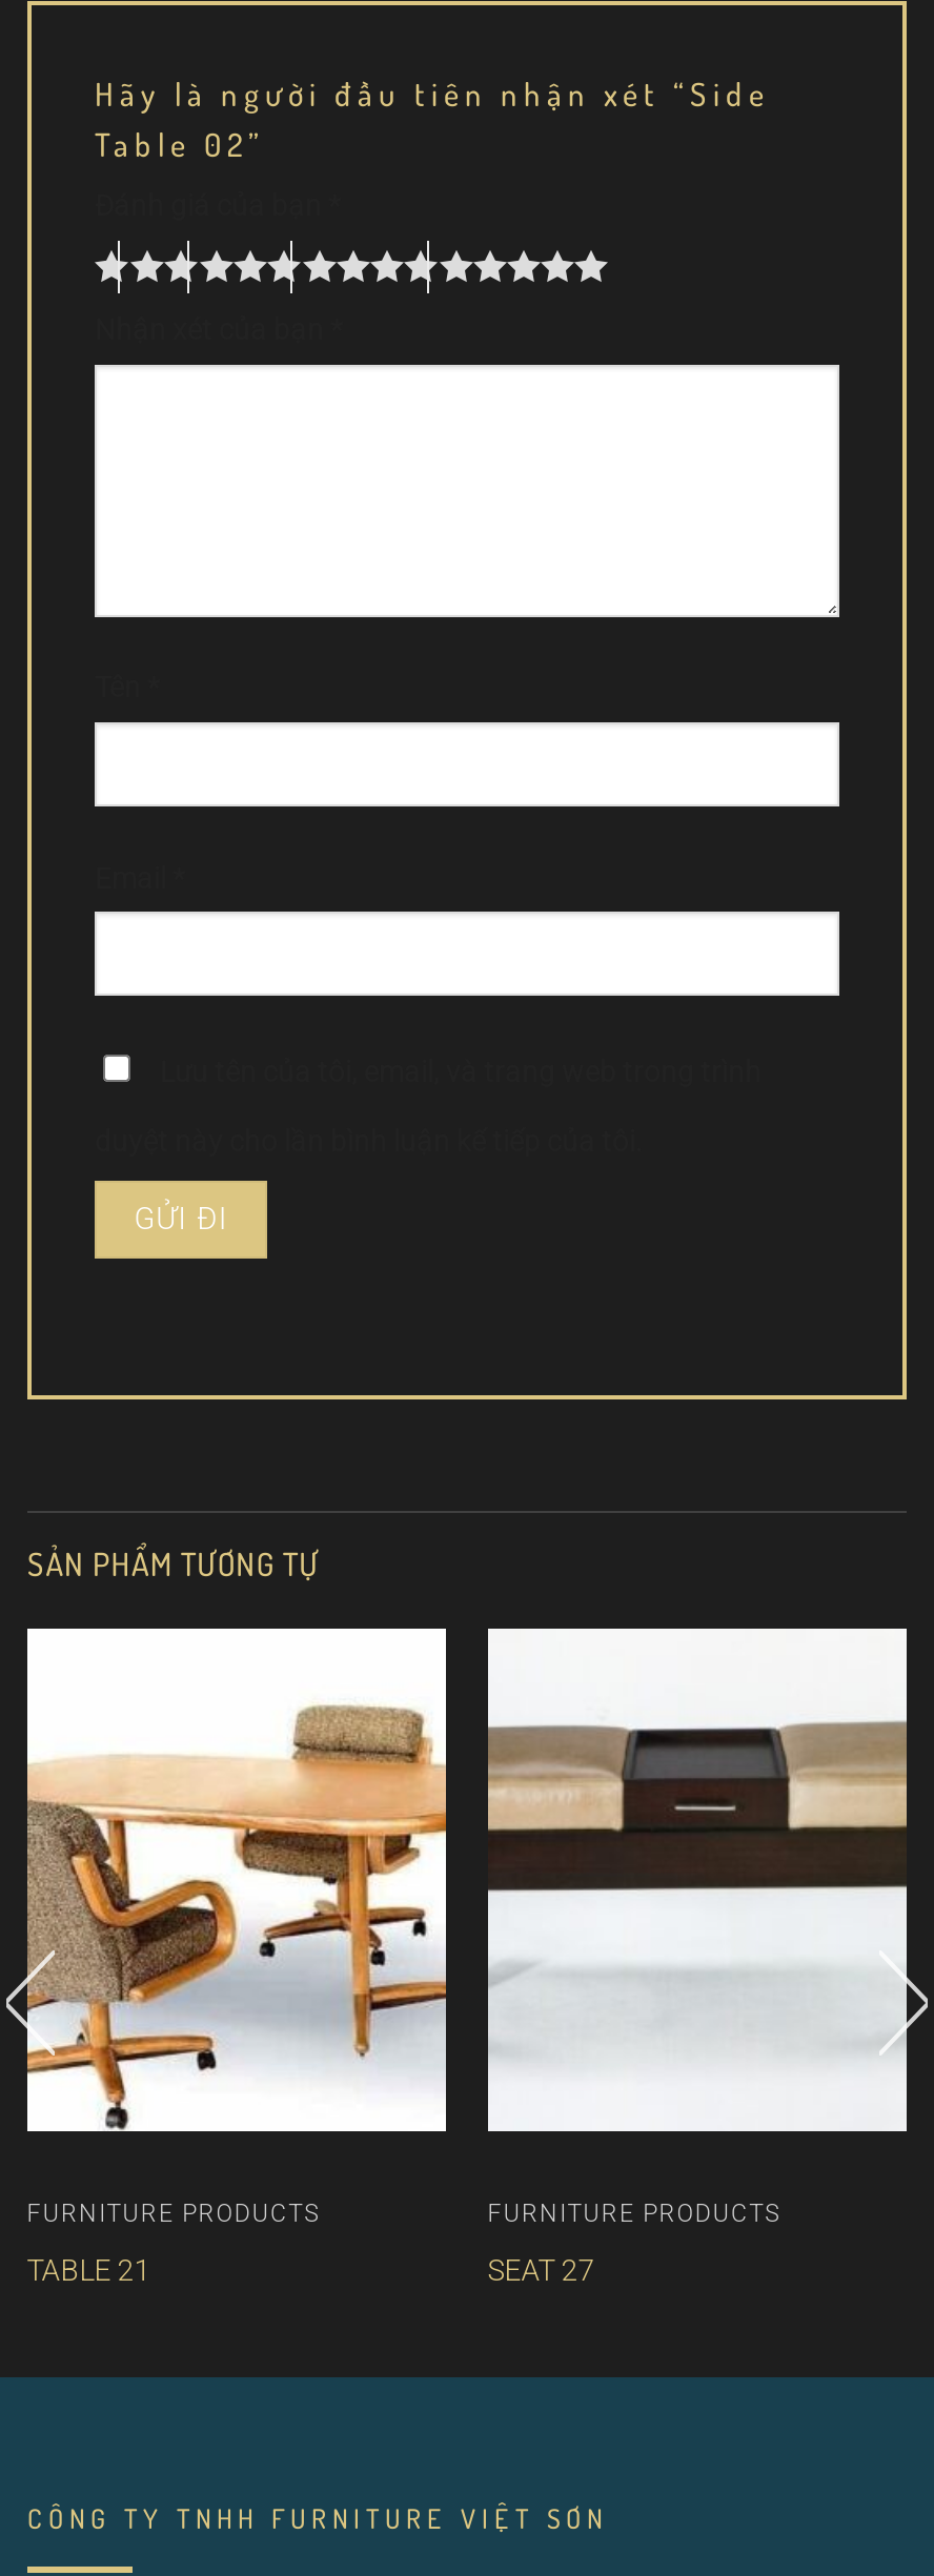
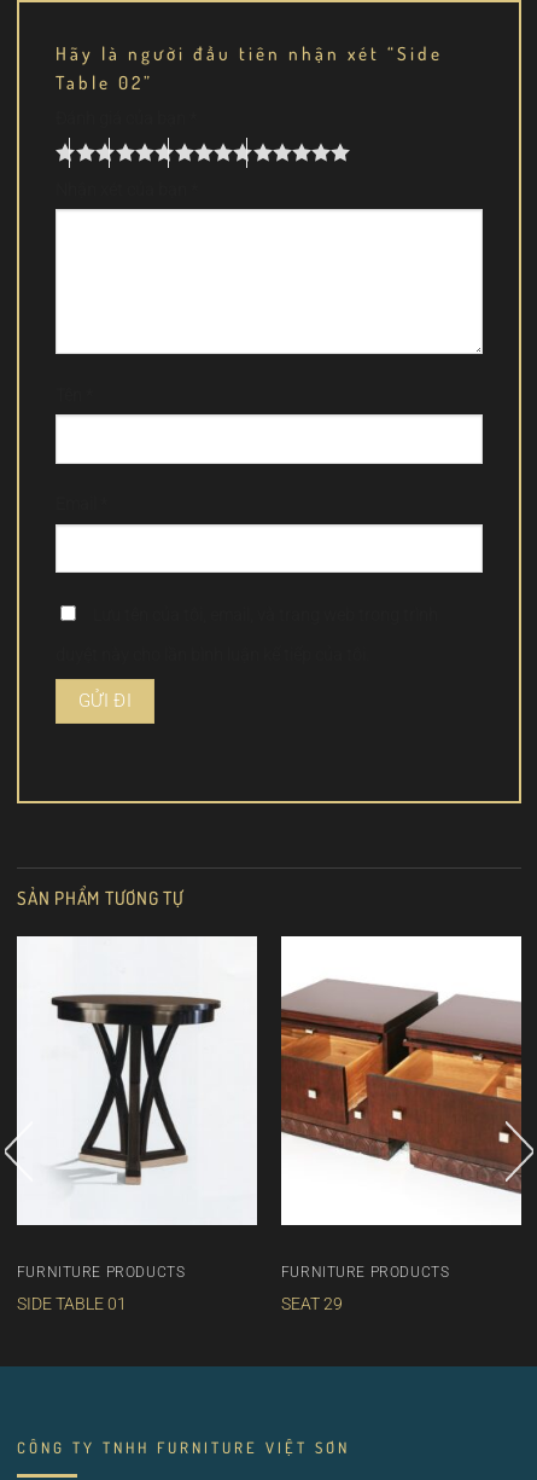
[25,1703,448,2132] [image] -> [16,980,258,1226] [image]
[486,1705,909,2076] [image] -> [280,979,523,1195] [image]
[27,2253,151,2286] TABLE 21 -> [17,1294,126,1314] SIDE TABLE 01
[488,2253,595,2286] SEAT 27 -> [281,1294,342,1314] SEAT 29

